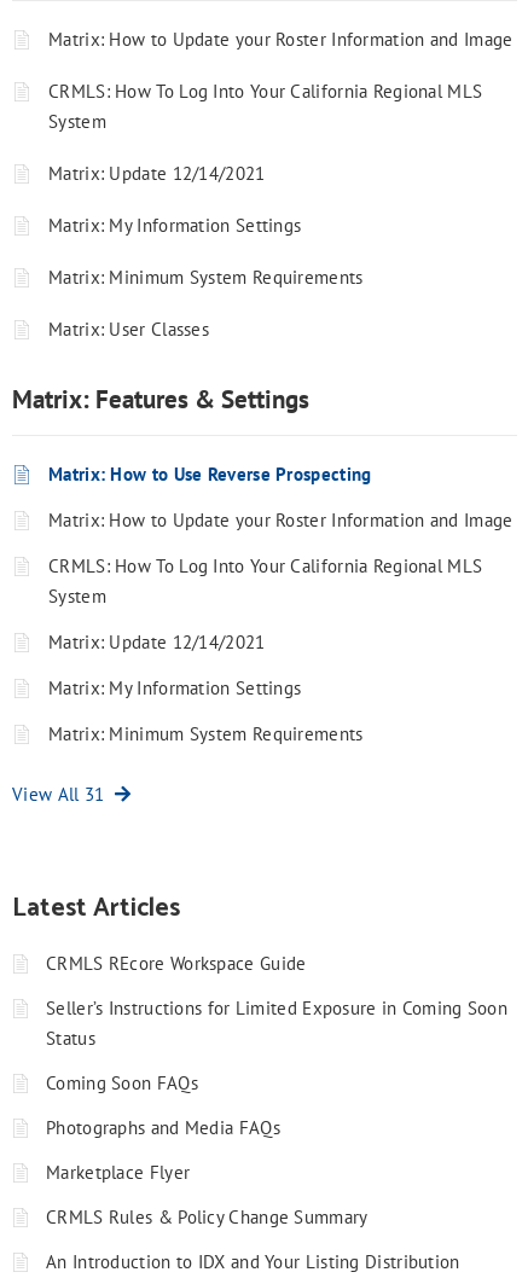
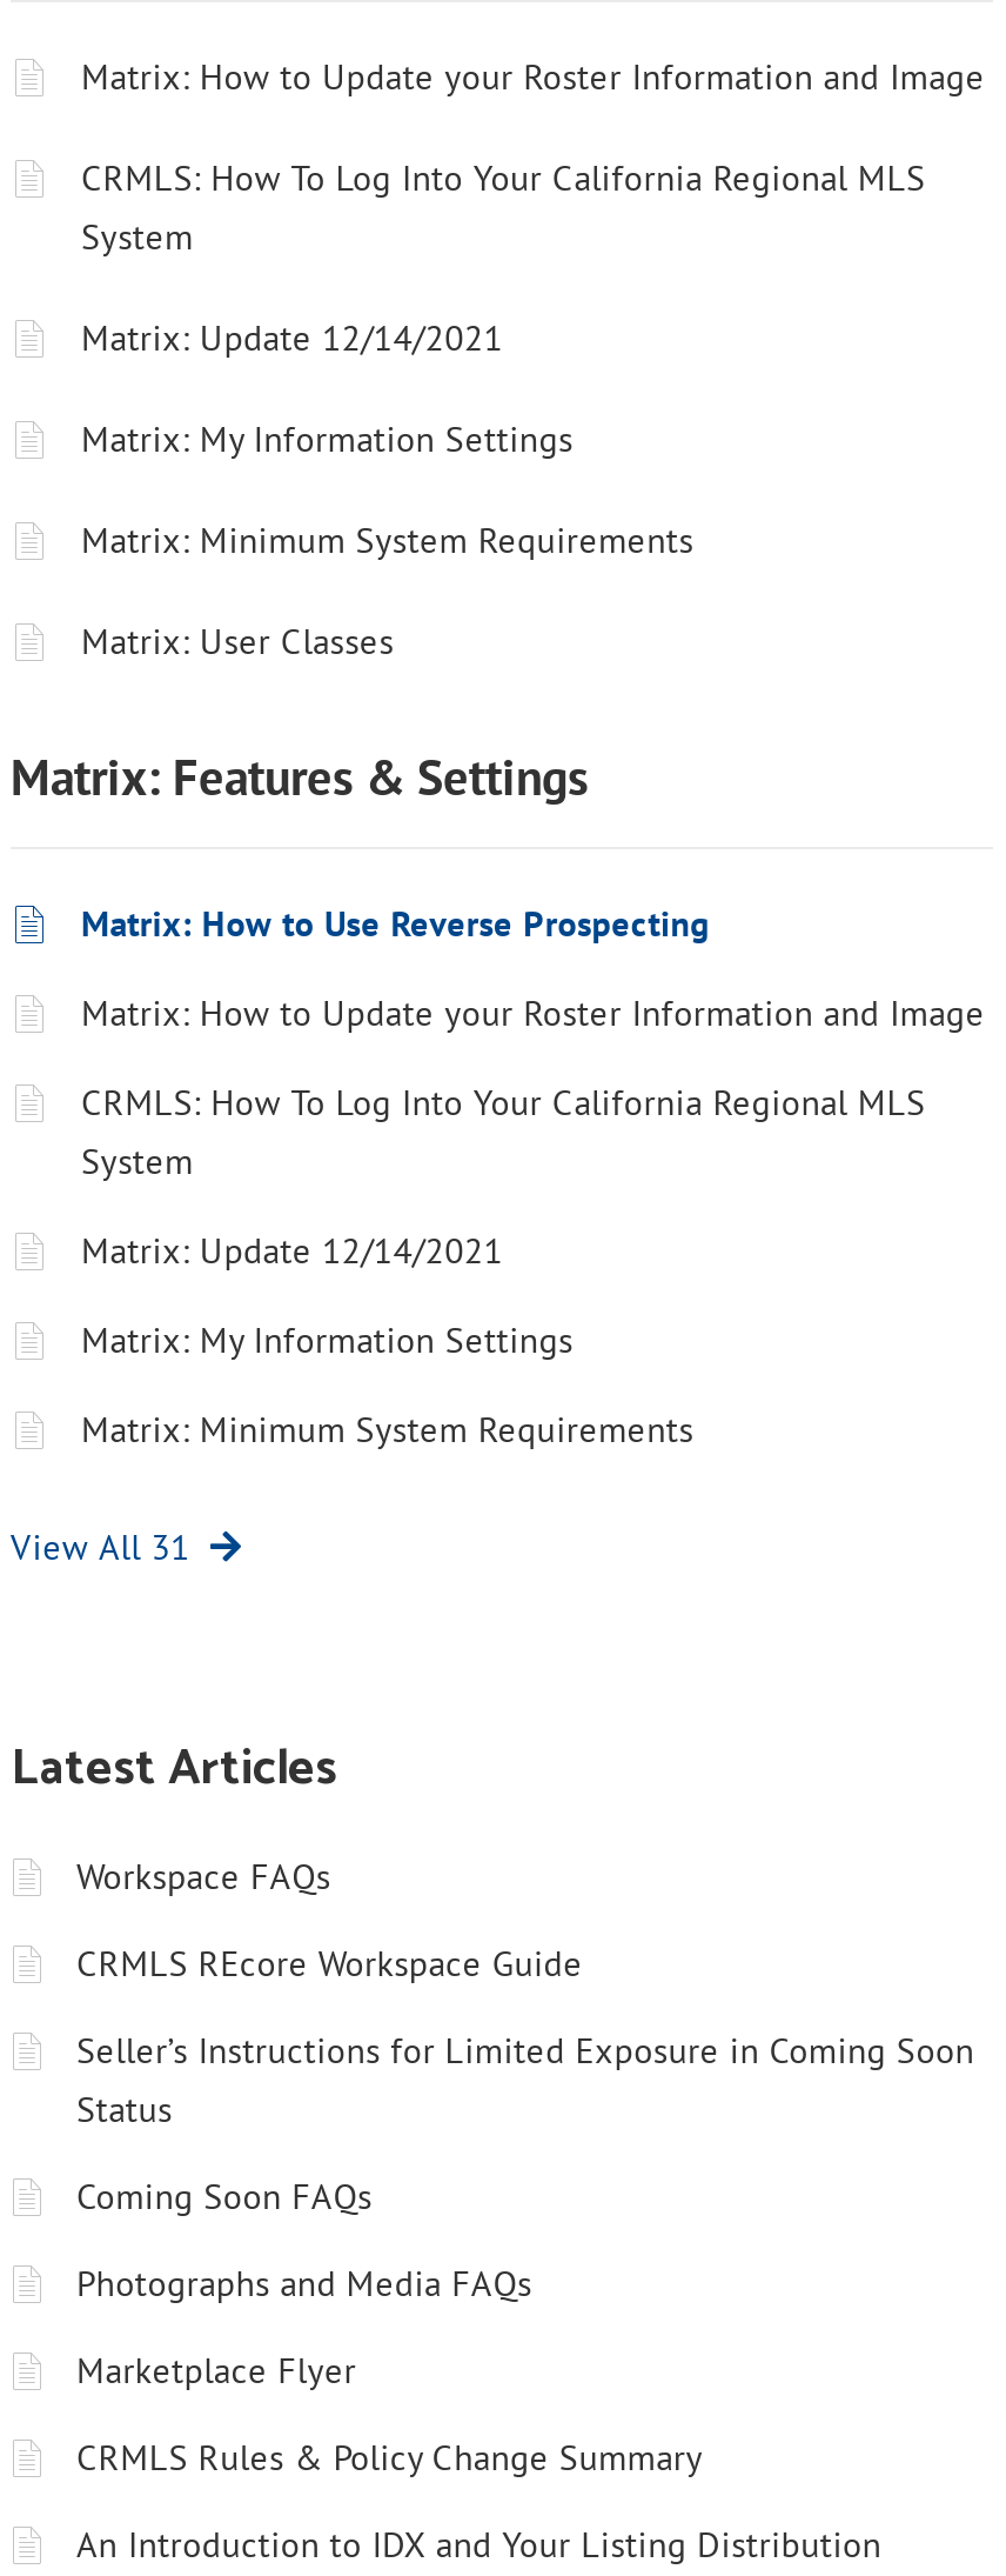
none -> [76,1853,331,1898] Workspace FAQs

